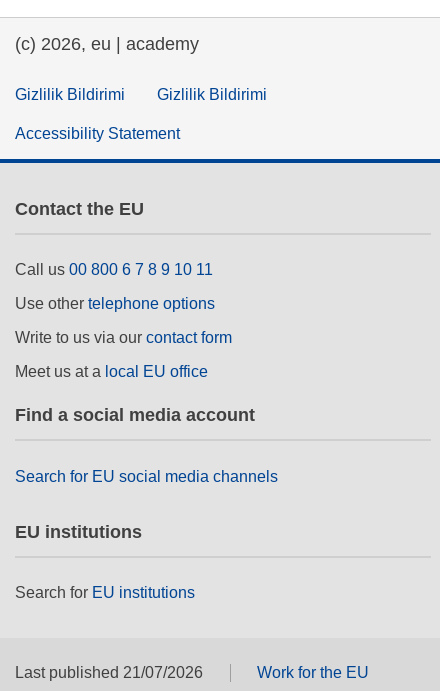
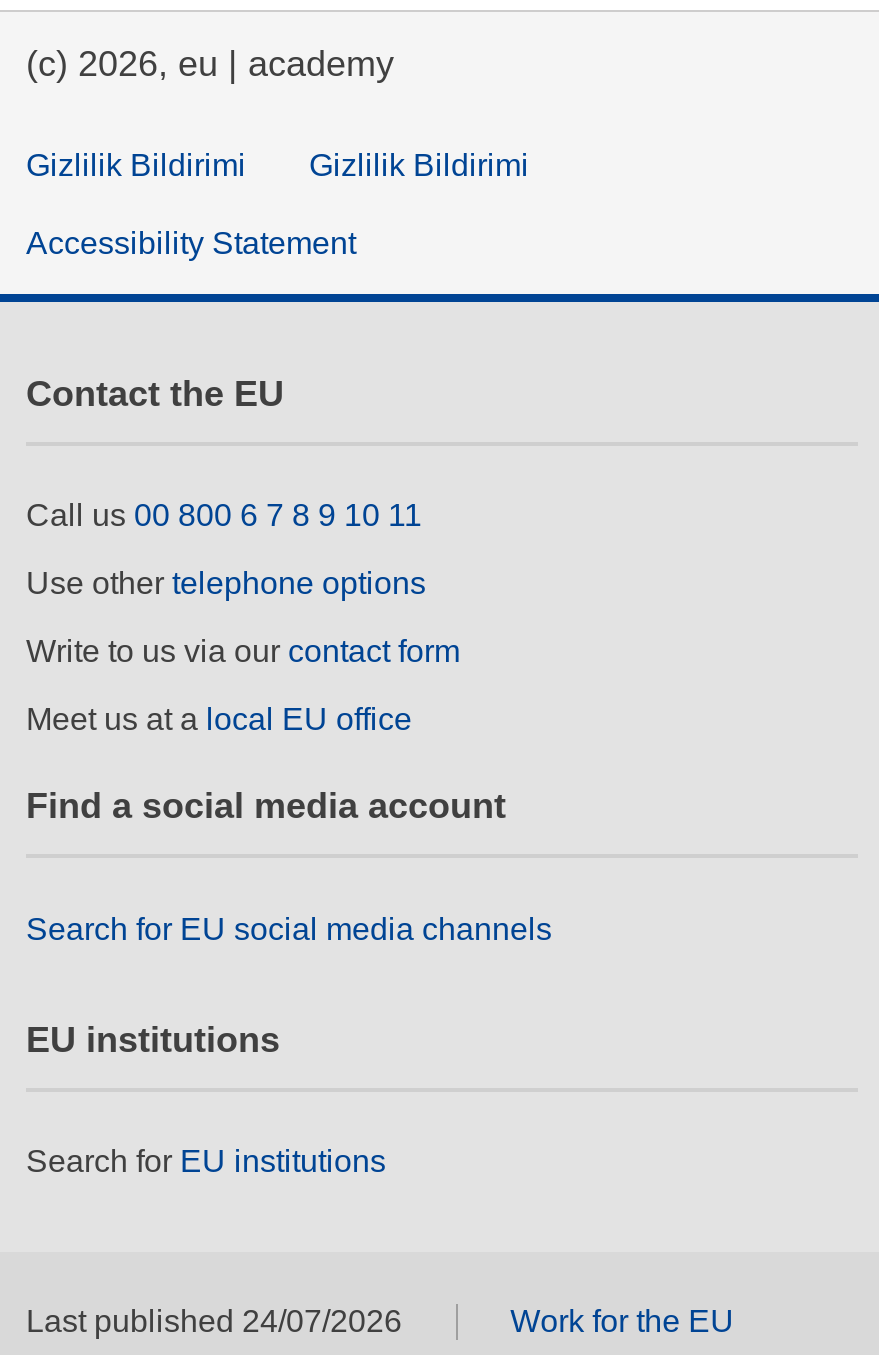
[15,664,203,681] Last published 21/07/2026 -> [26,1305,402,1339] Last published 24/07/2026

